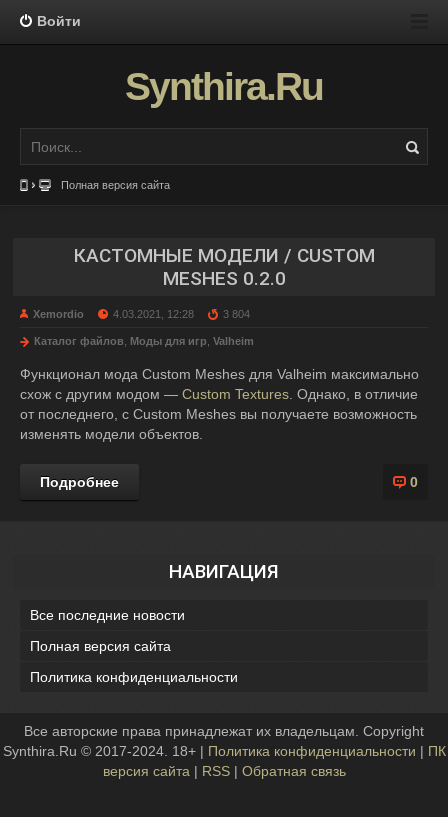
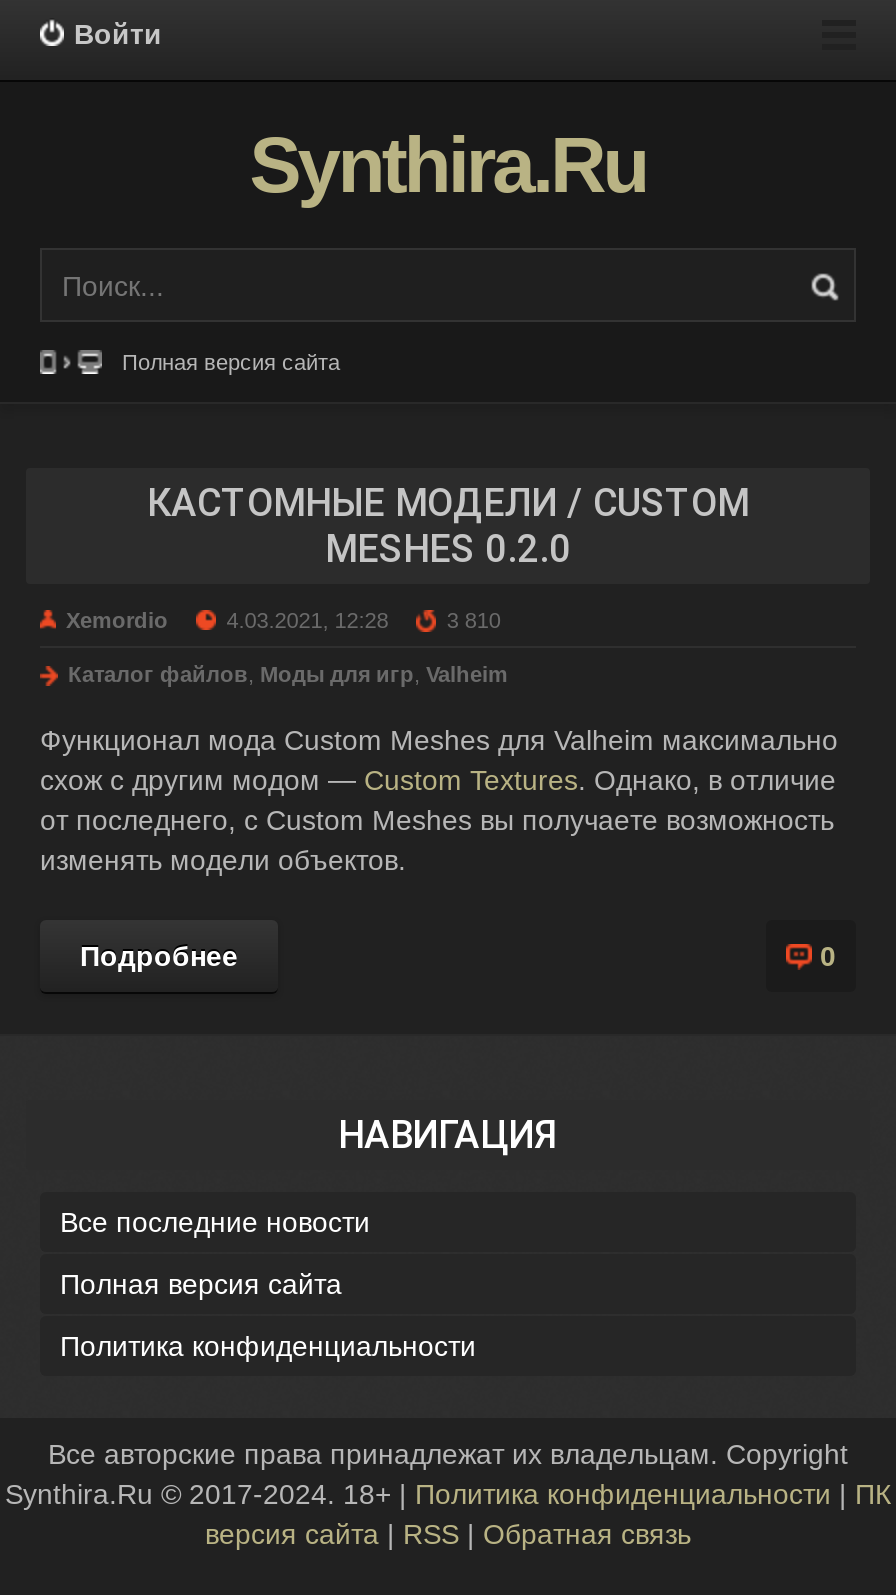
[223,307,250,319] 3 804 -> [447,607,501,631] 3 810

